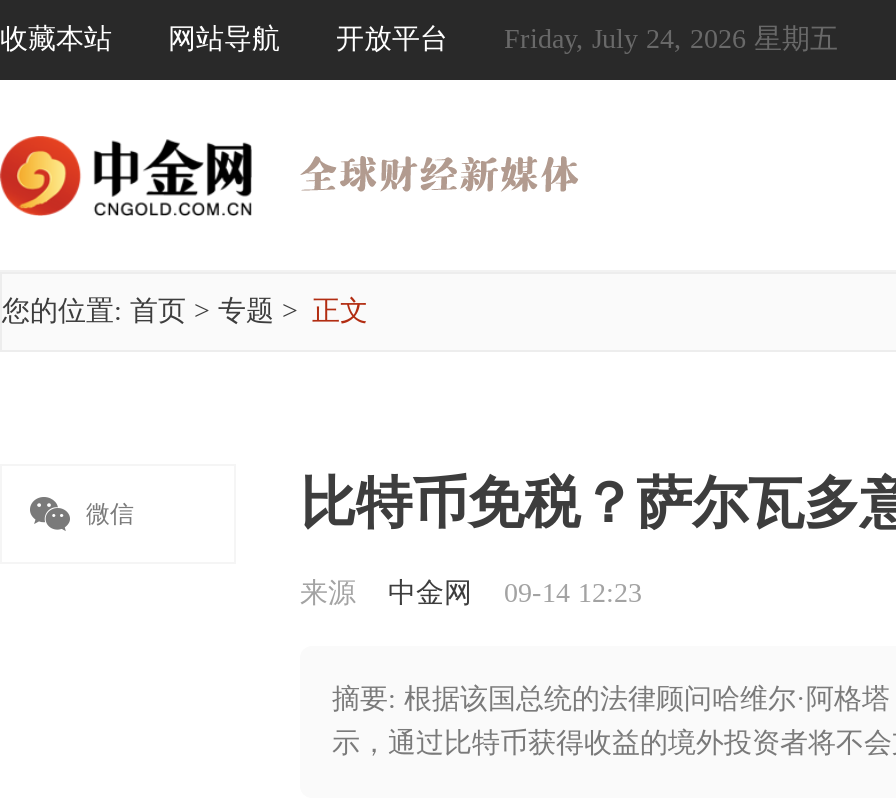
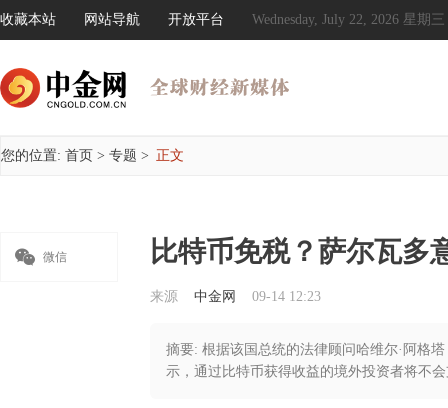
[504,24,838,54] Friday, July 24, 2026 星期五 -> [252,12,445,27] Wednesday, July 22, 2026 星期三

